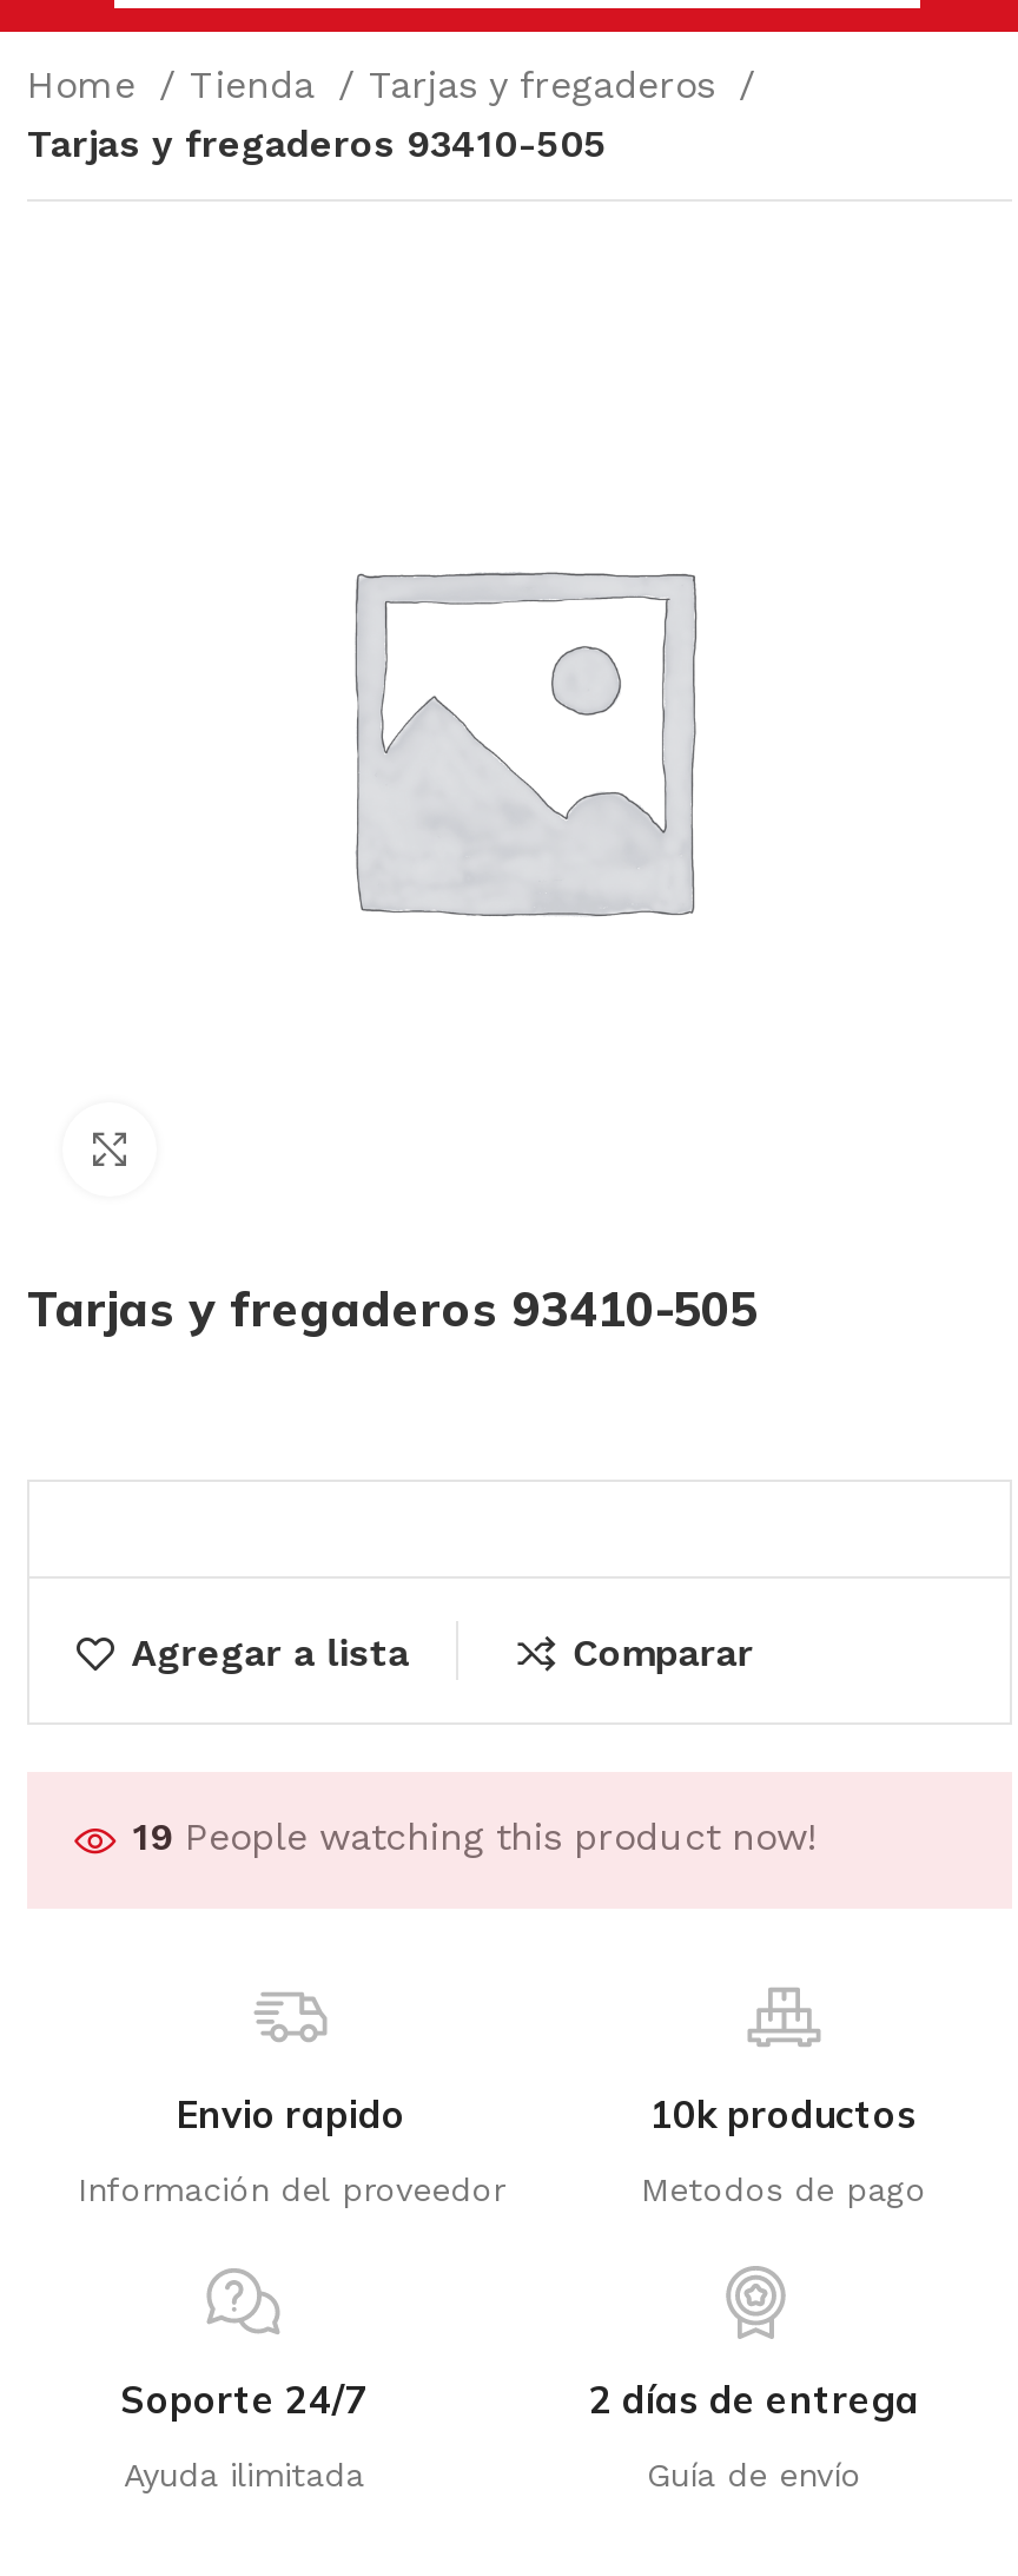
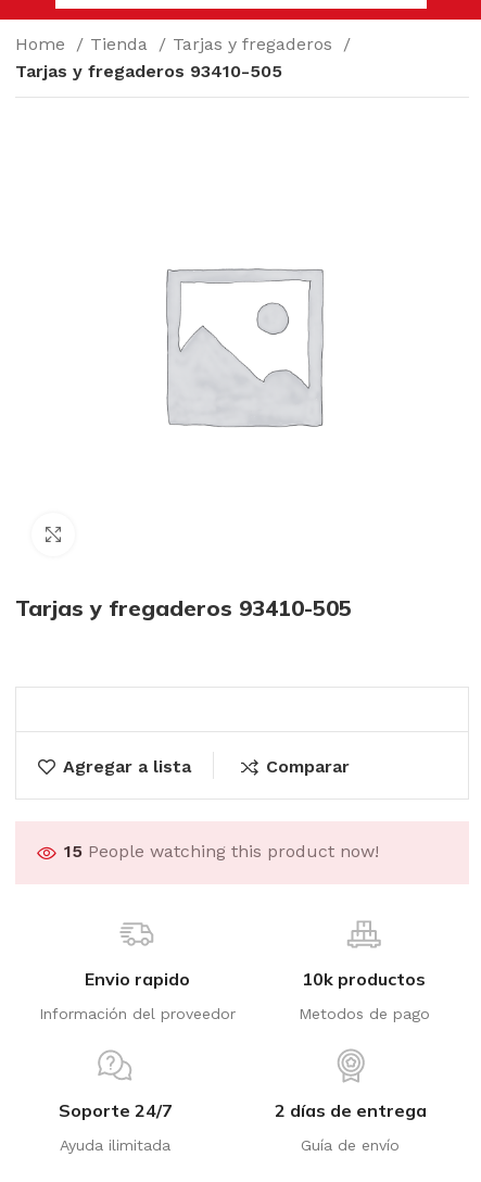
[133,1814,817,1859] 19 People watching this product now! -> [64,841,379,862] 15 People watching this product now!

